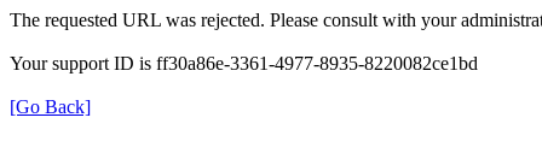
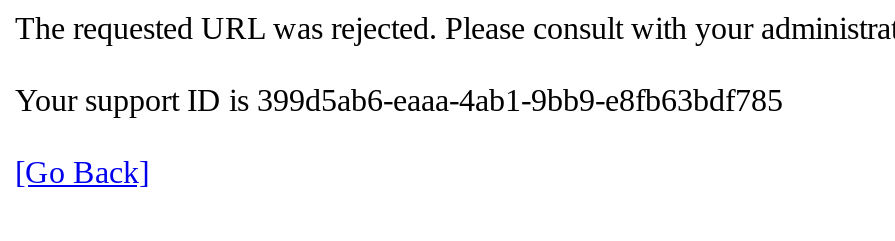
[10,53,478,74] Your support ID is ff30a86e-3361-4977-8935-8220082ce1bd -> [15,83,783,117] Your support ID is 399d5ab6-eaaa-4ab1-9bb9-e8fb63bdf785

